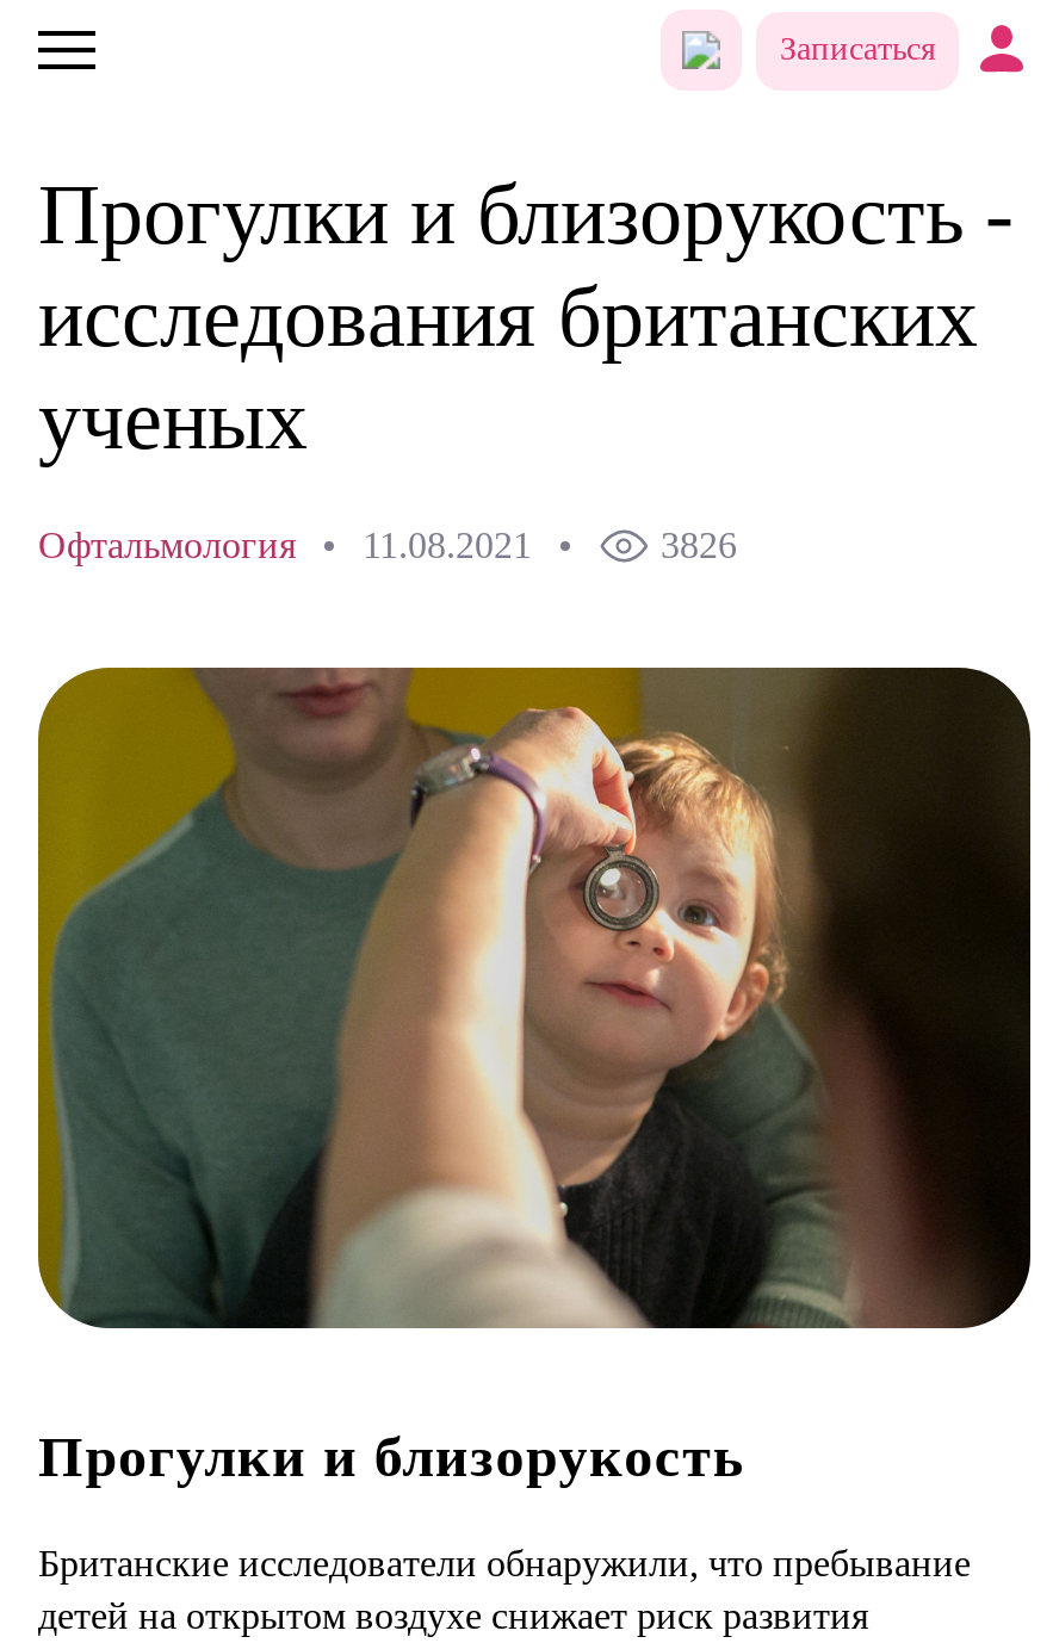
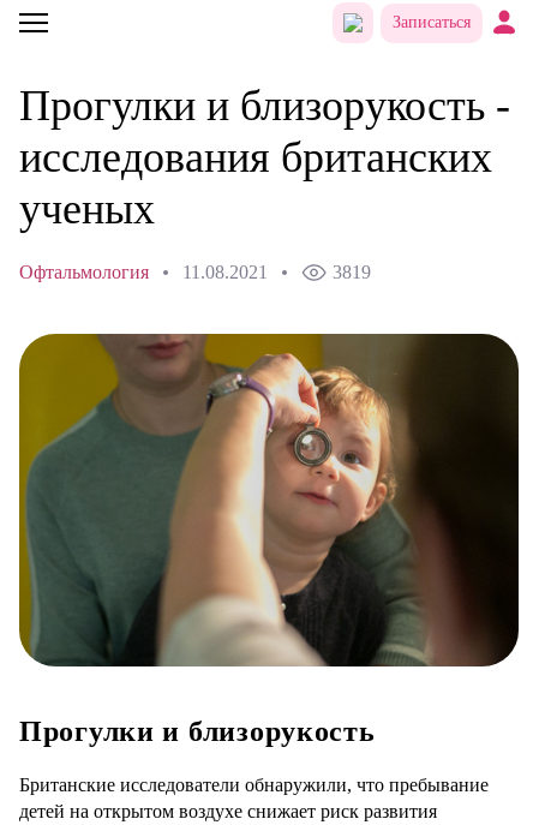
[661,525,737,565] 3826 -> [333,262,371,282] 3819

